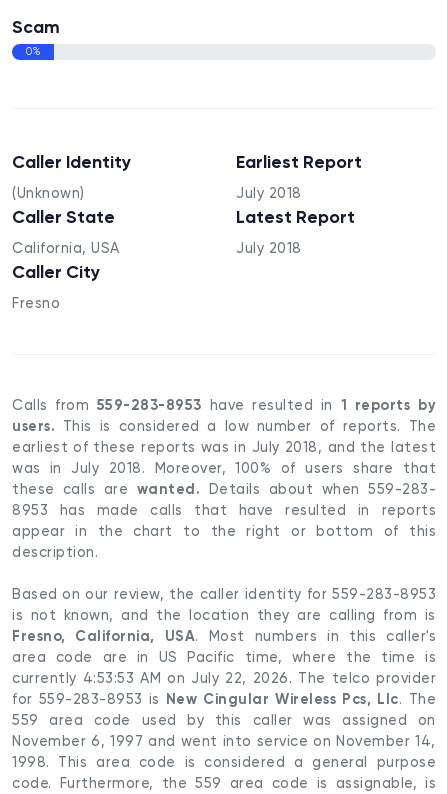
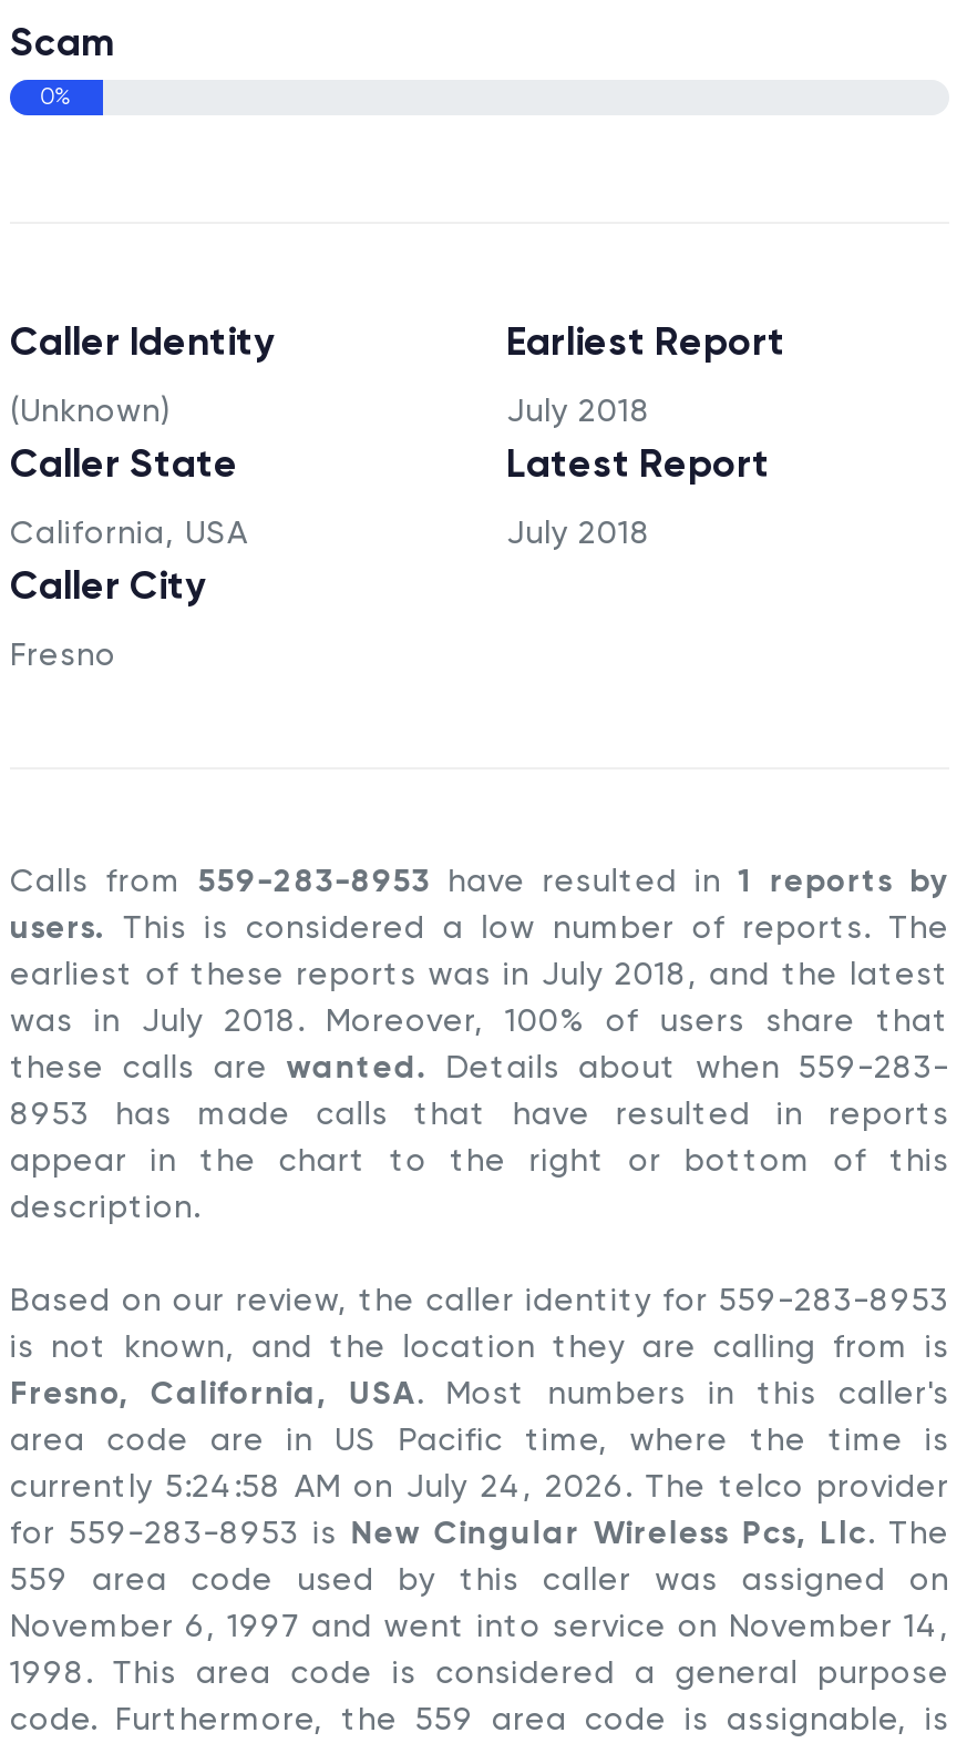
[12,670,436,687] currently 4:53:53 AM on July 22, 2026. The telco provider -> [10,1468,949,1506] currently 5:24:58 AM on July 24, 2026. The telco provider

